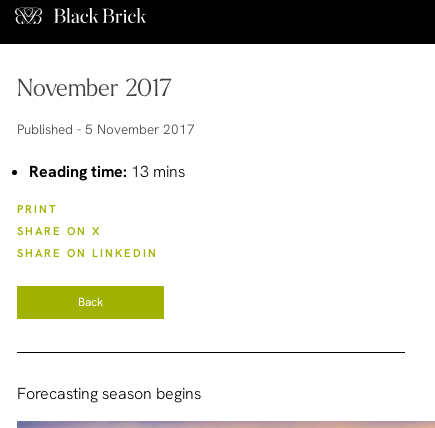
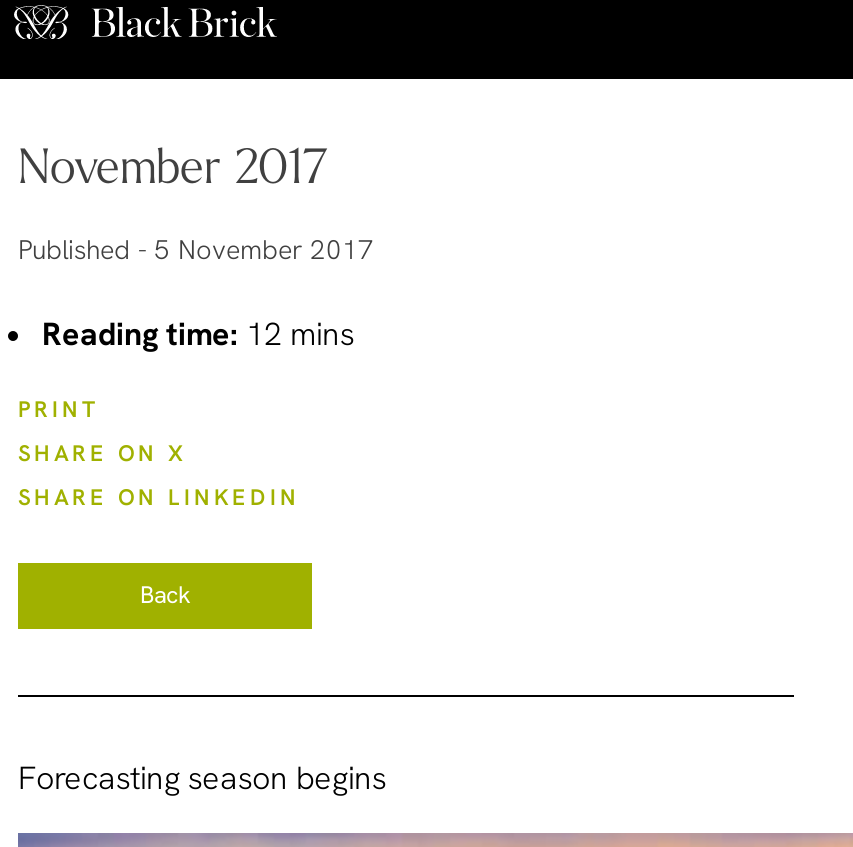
[29,161,185,182] Reading time: 13 mins -> [42,313,354,355] Reading time: 12 mins

